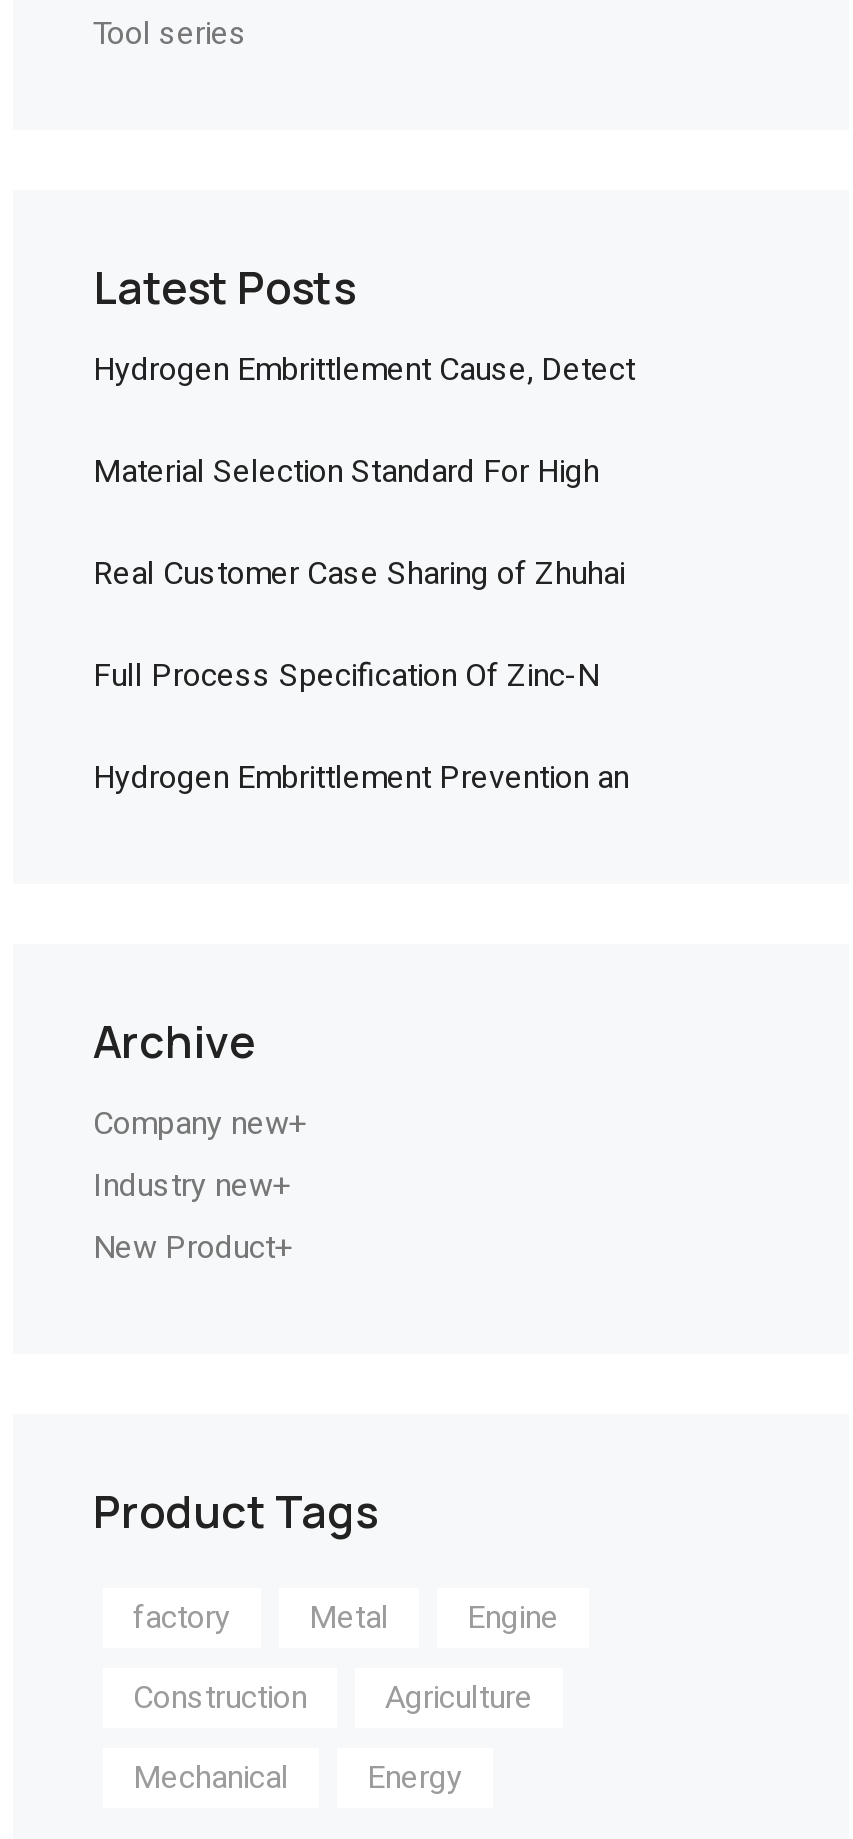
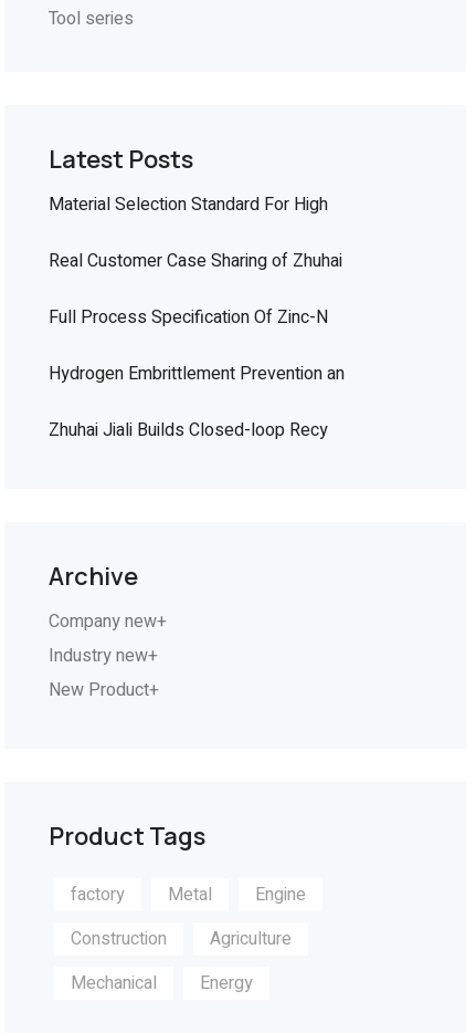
[93,346,635,394] Hydrogen Embrittlement Cause, Detect -> none
moved [93,448,629,802] -> [49,191,345,387]: Material Selection Standard For High | Real Customer Case Sharing of Zhuhai | Full Process Specification Of Zinc-N | Hydrogen Embrittlement Prevention an
none -> [49,417,328,443] Zhuhai Jiali Builds Closed-loop Recy

